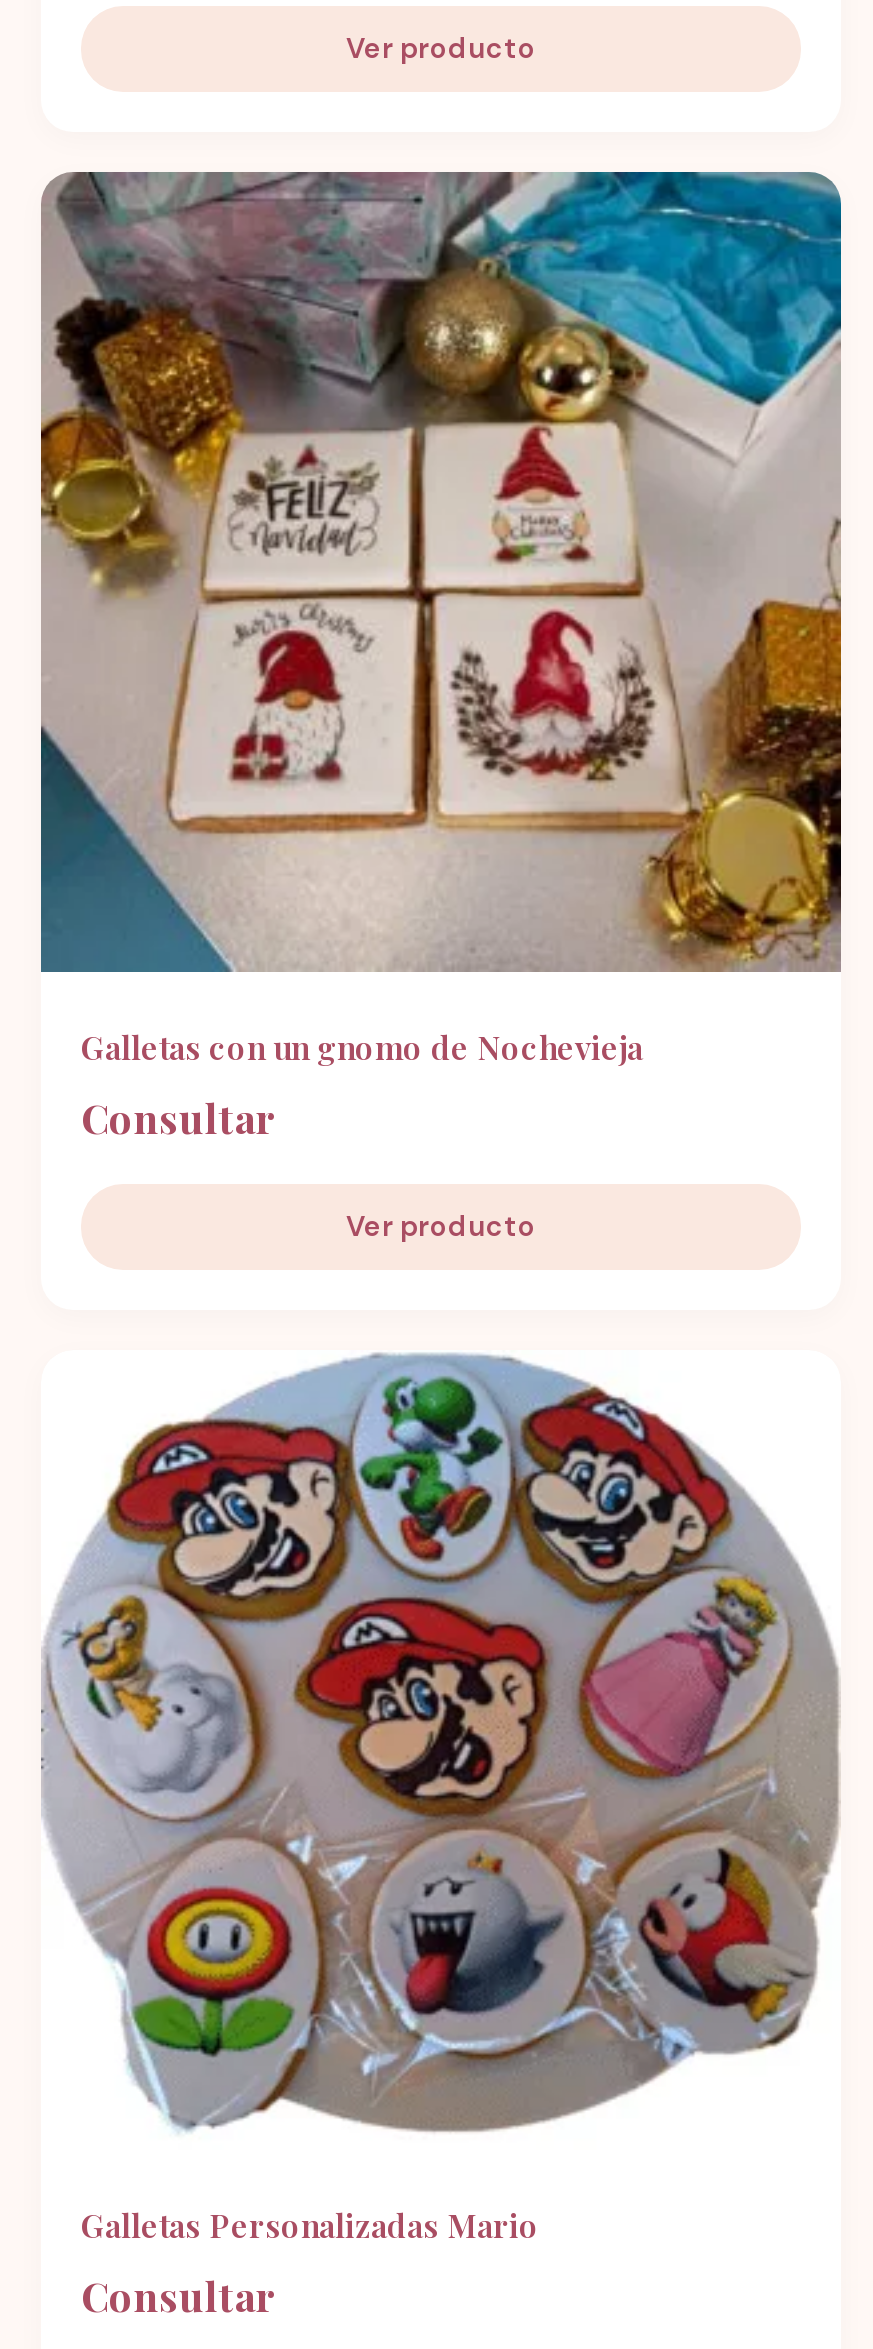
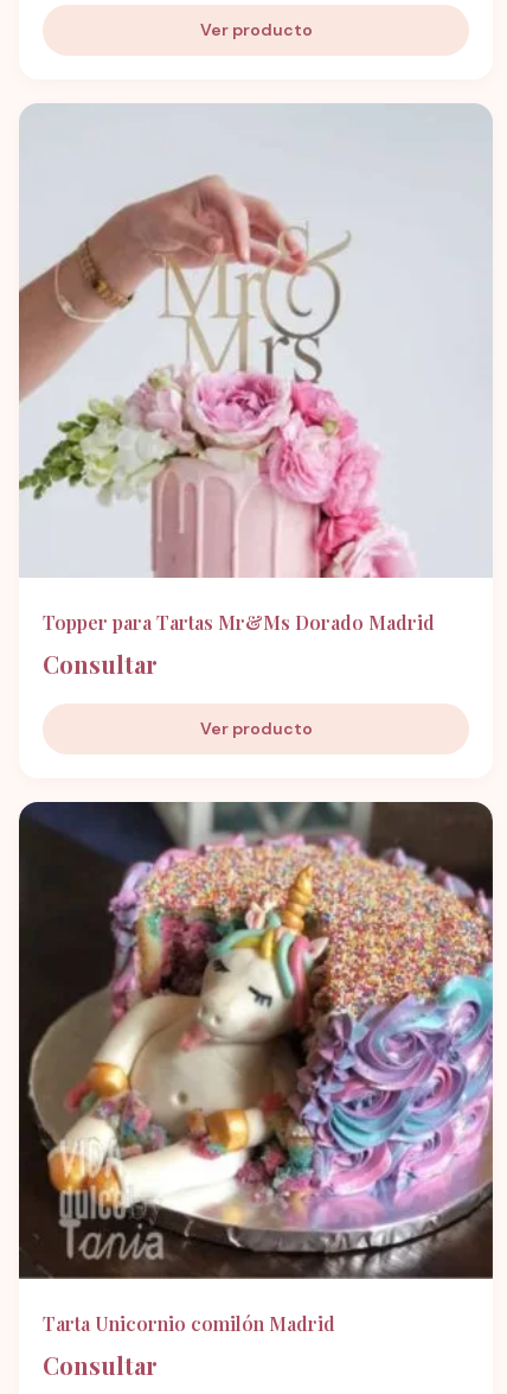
[39,170,843,1067] [image] | Galletas con un gnomo de Nochevieja -> [18,103,493,634] [image] | Topper para Tartas Mr&Ms Dorado Madrid
[41,1350,841,2245] [image] | Galletas Personalizadas Mario -> [18,801,494,1336] [image] | Tarta Unicornio comilón Madrid

